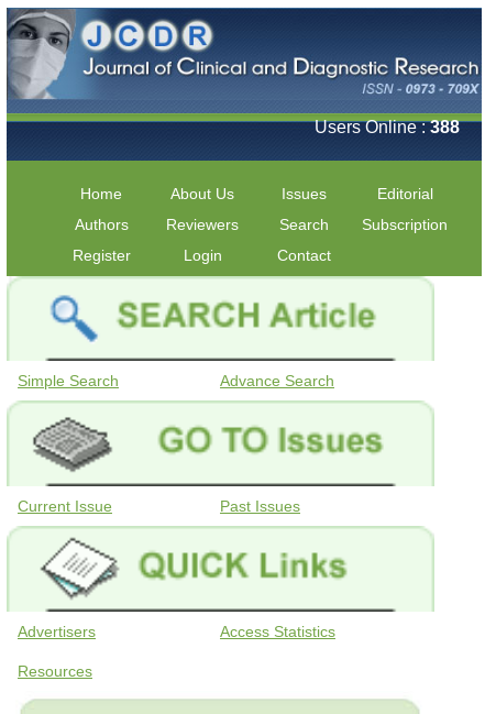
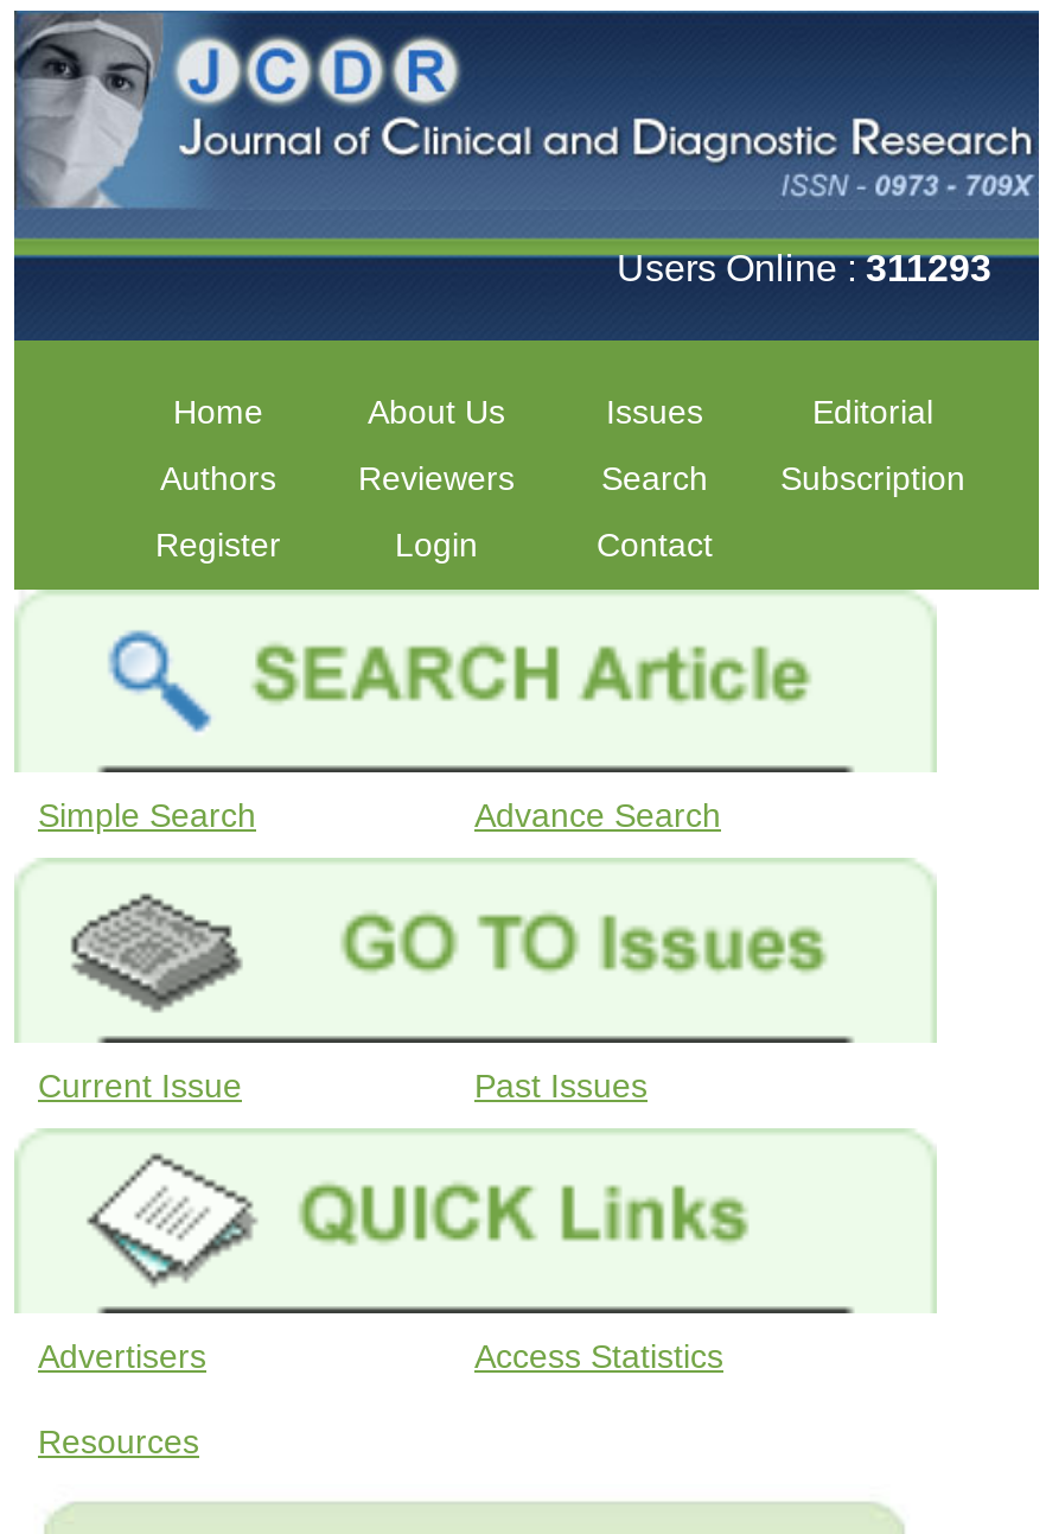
[315,117,460,136] Users Online :388 -> [617,247,991,287] Users Online :311293

